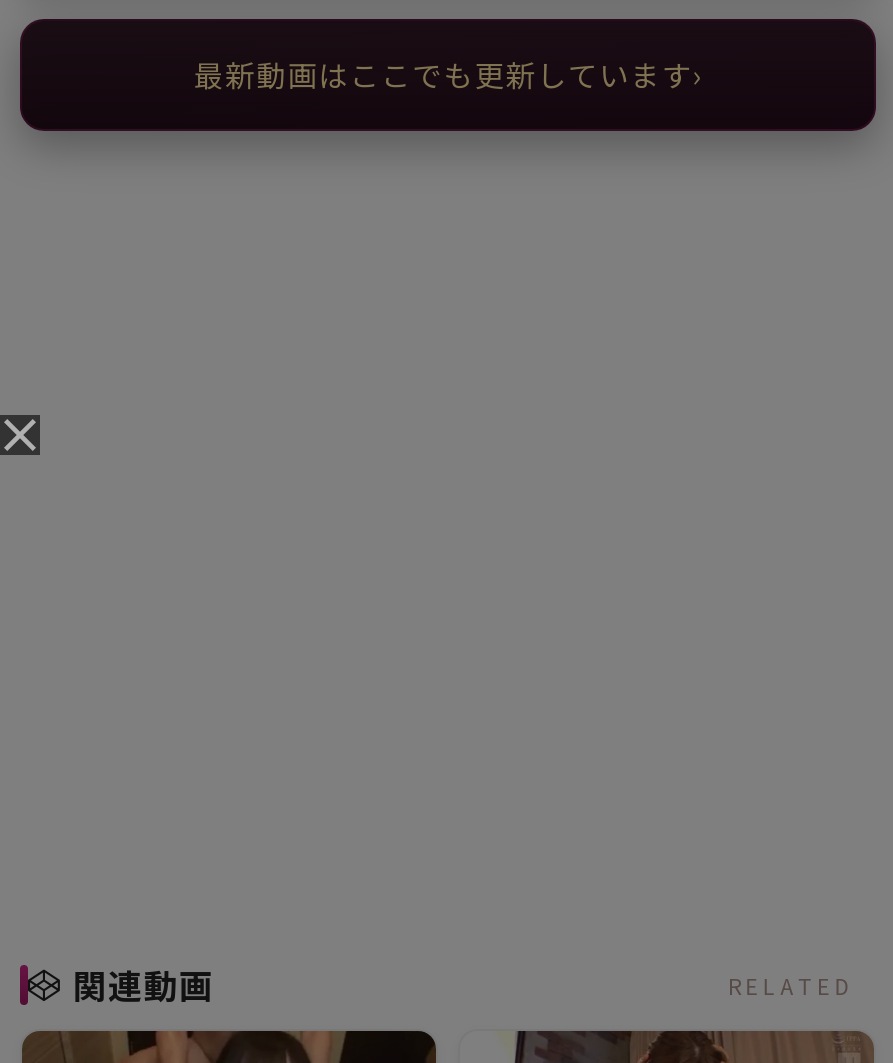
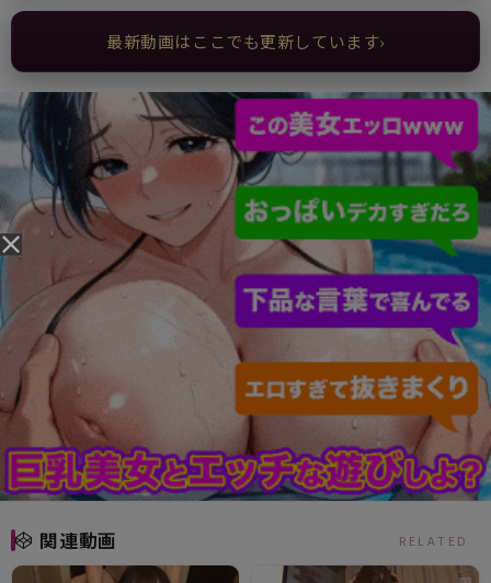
none -> [3,91,488,502] [image]

